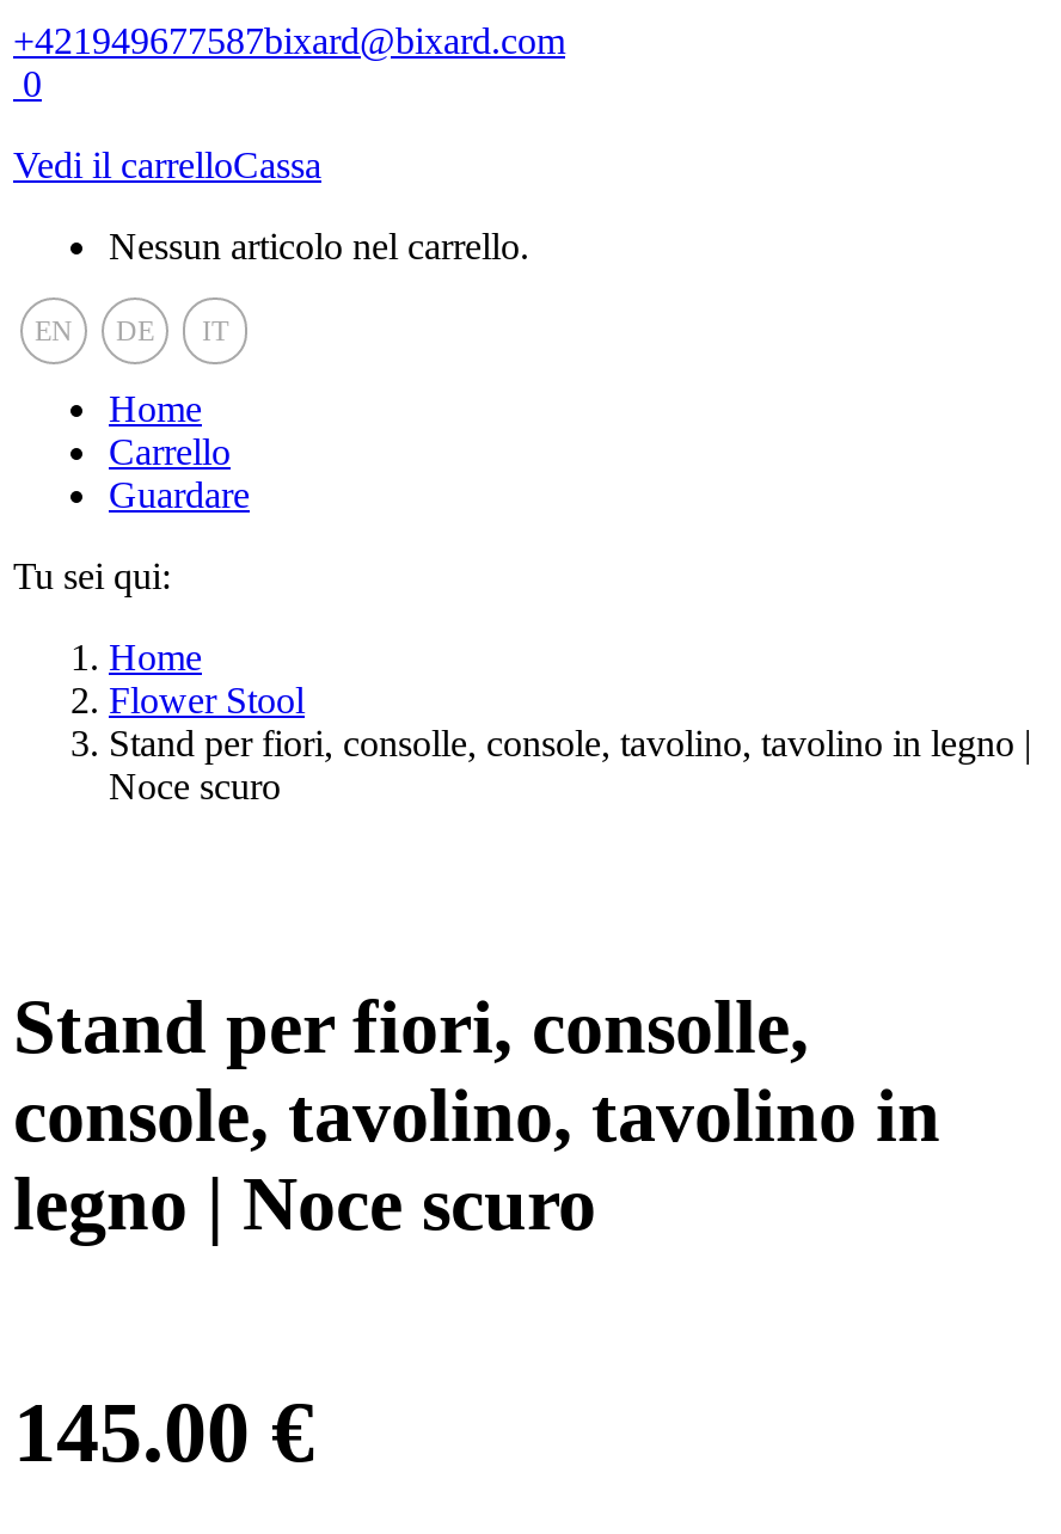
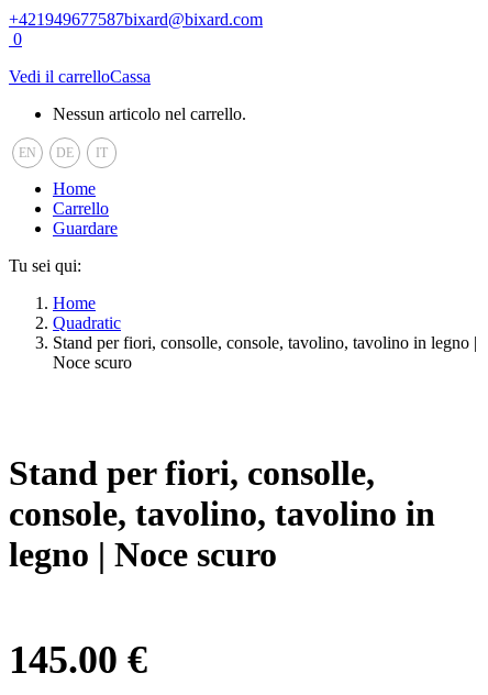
[109,680,305,720] Flower Stool -> [53,313,121,332] Quadratic

